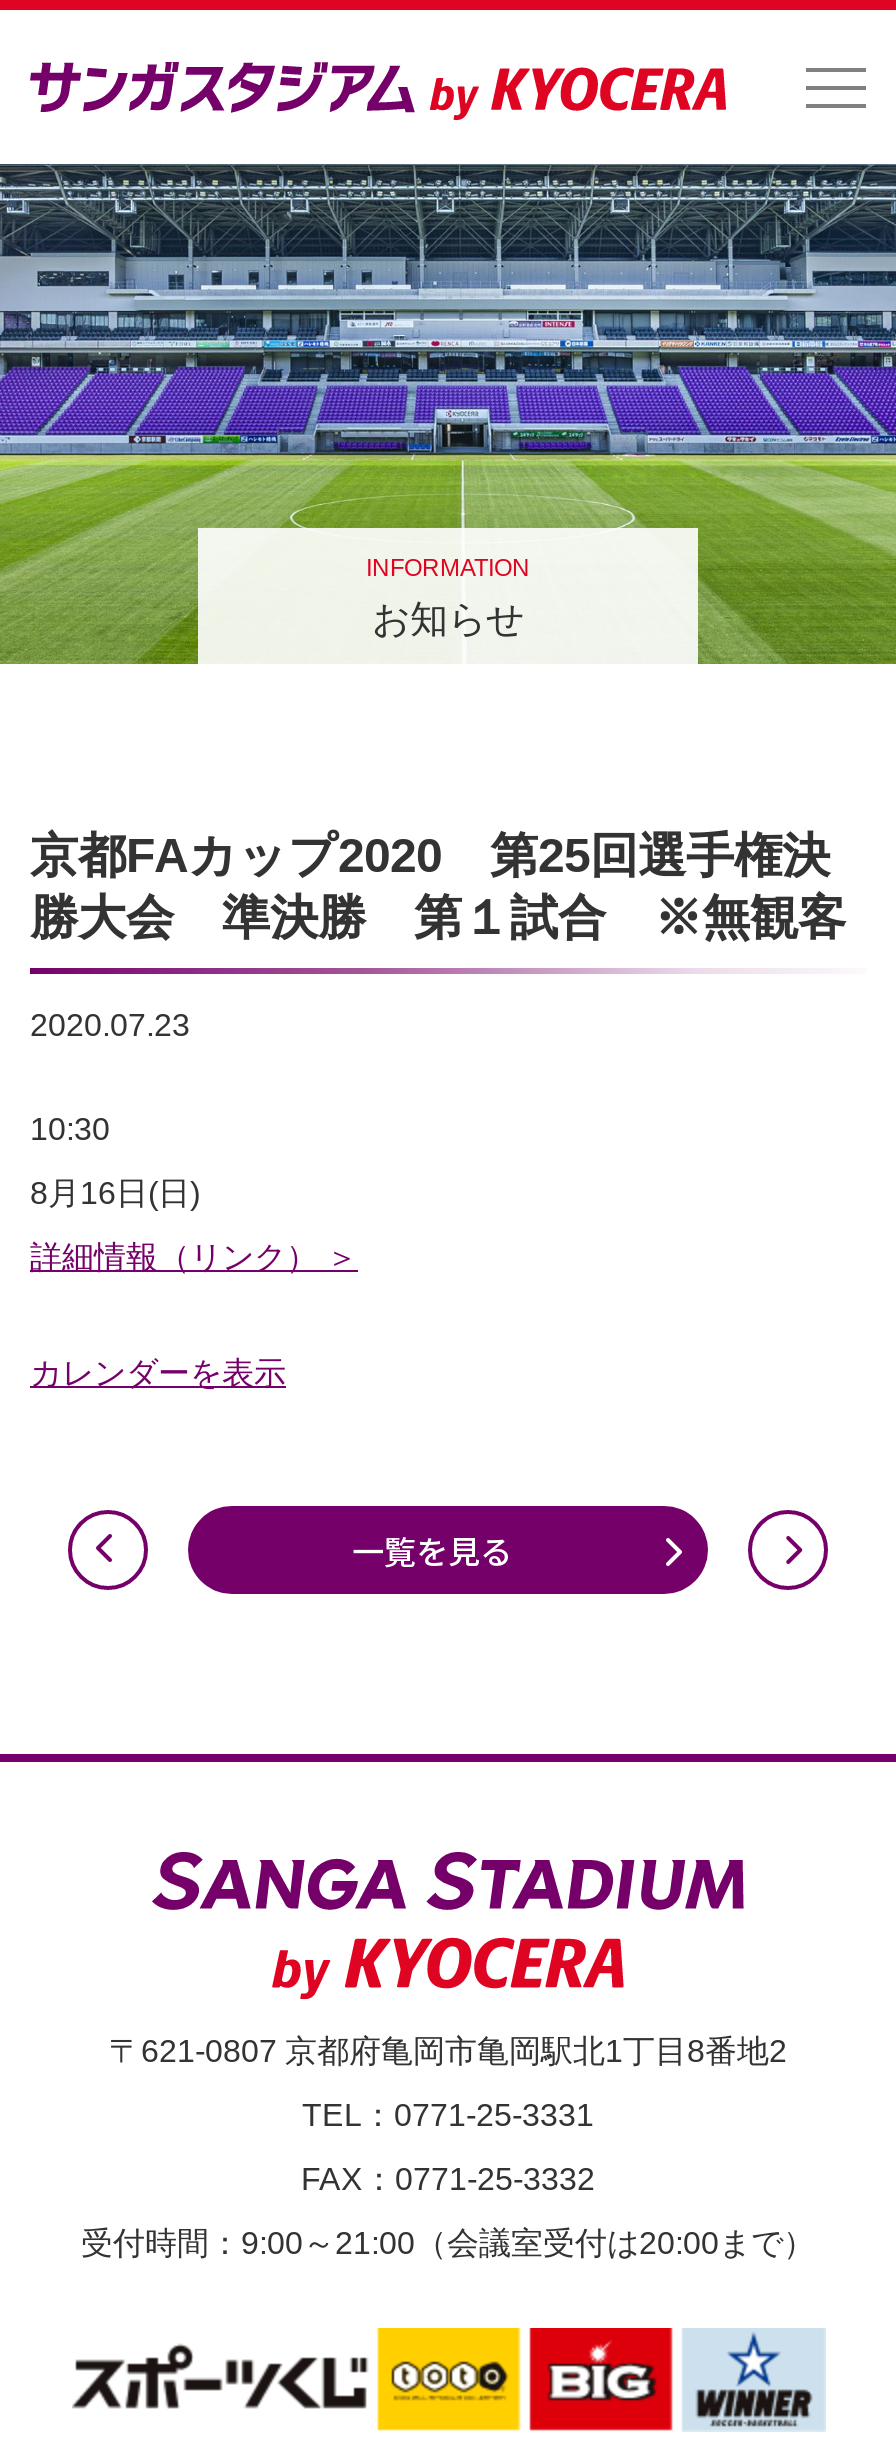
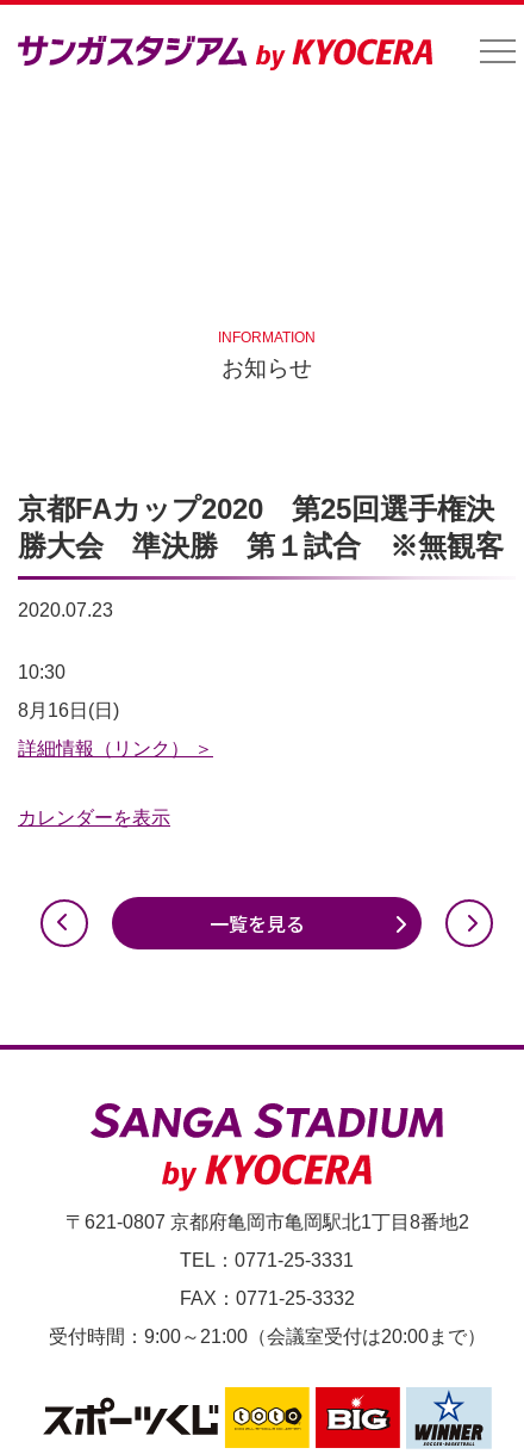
[6,162,890,666] [image] -> none

